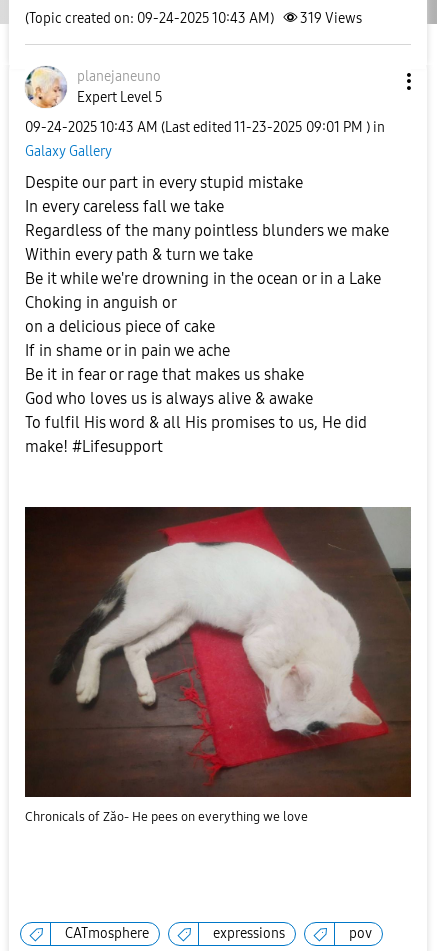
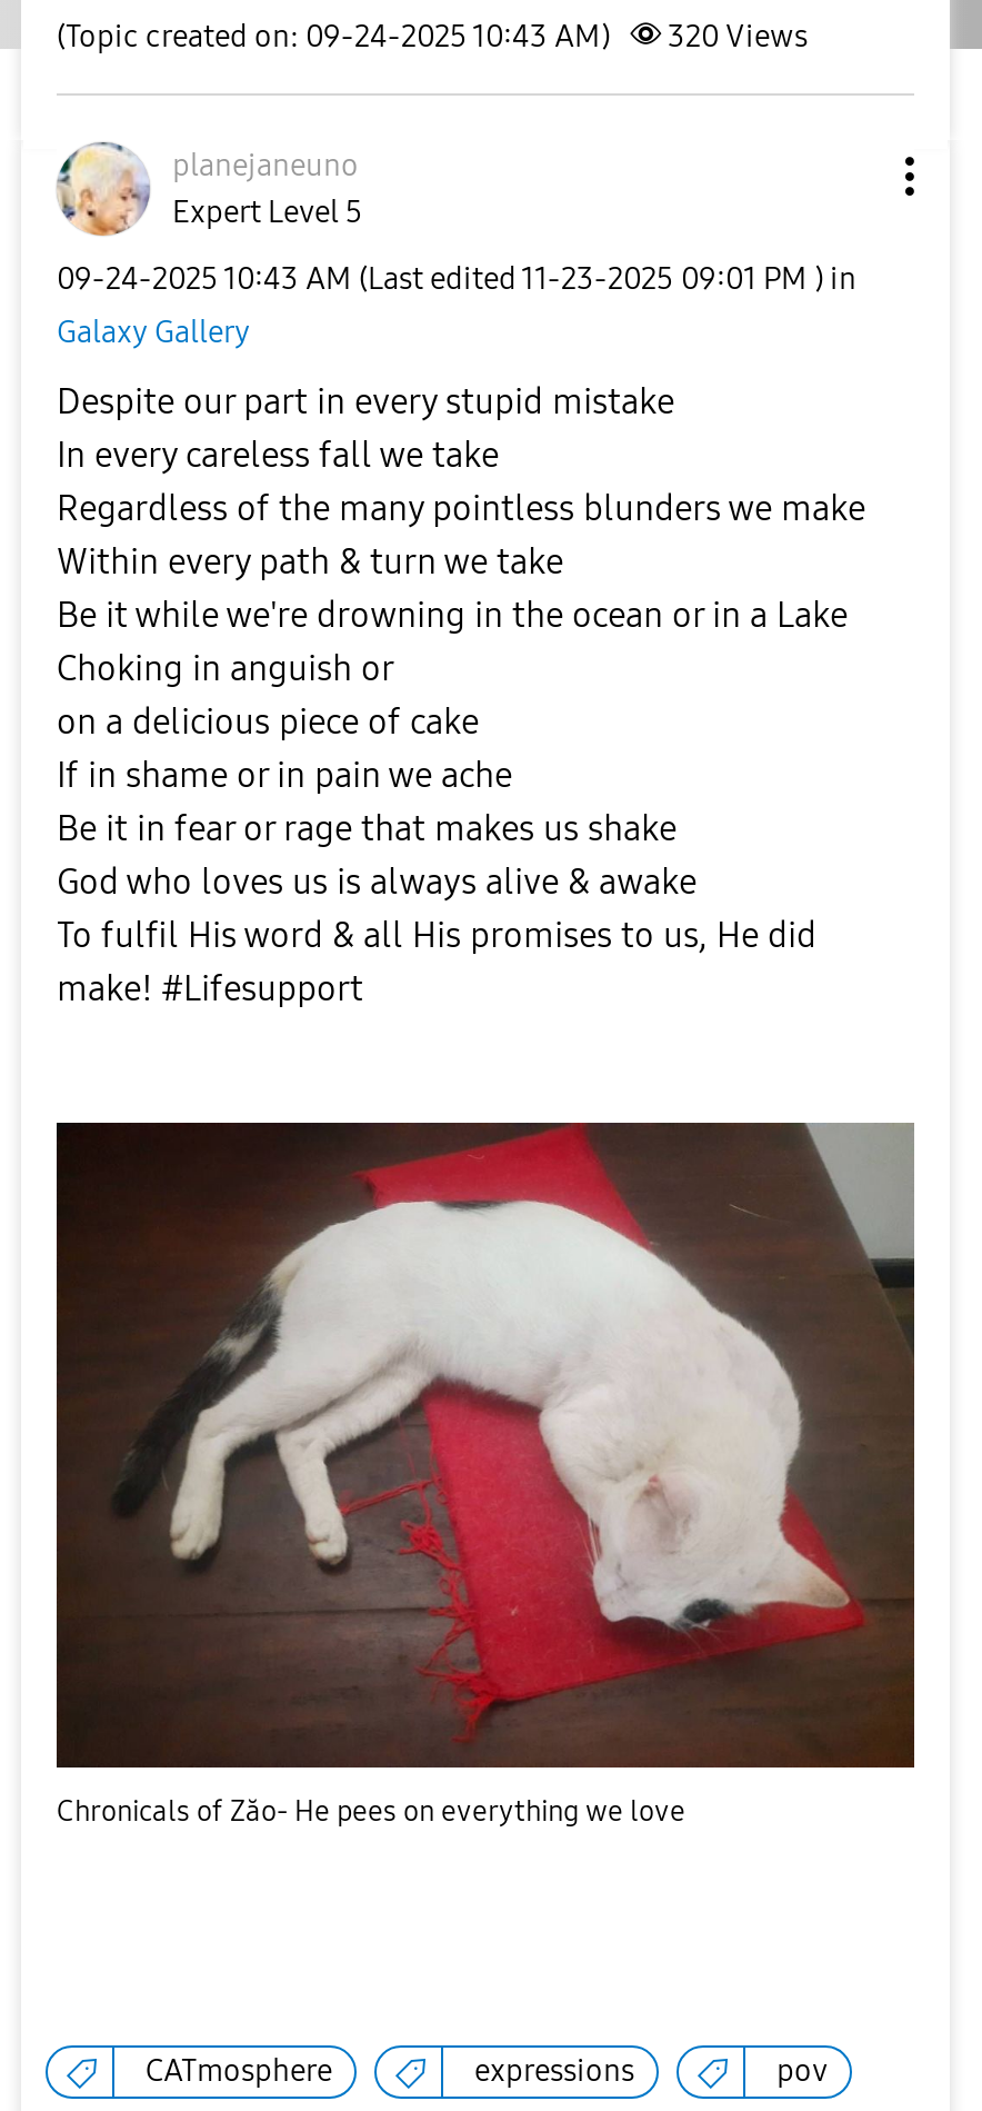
[25,10,362,27] (Topic created on: 09-24-2025 10:43 AM) 319 Views -> [57,18,808,56] (Topic created on: 09-24-2025 10:43 AM) 320 Views

